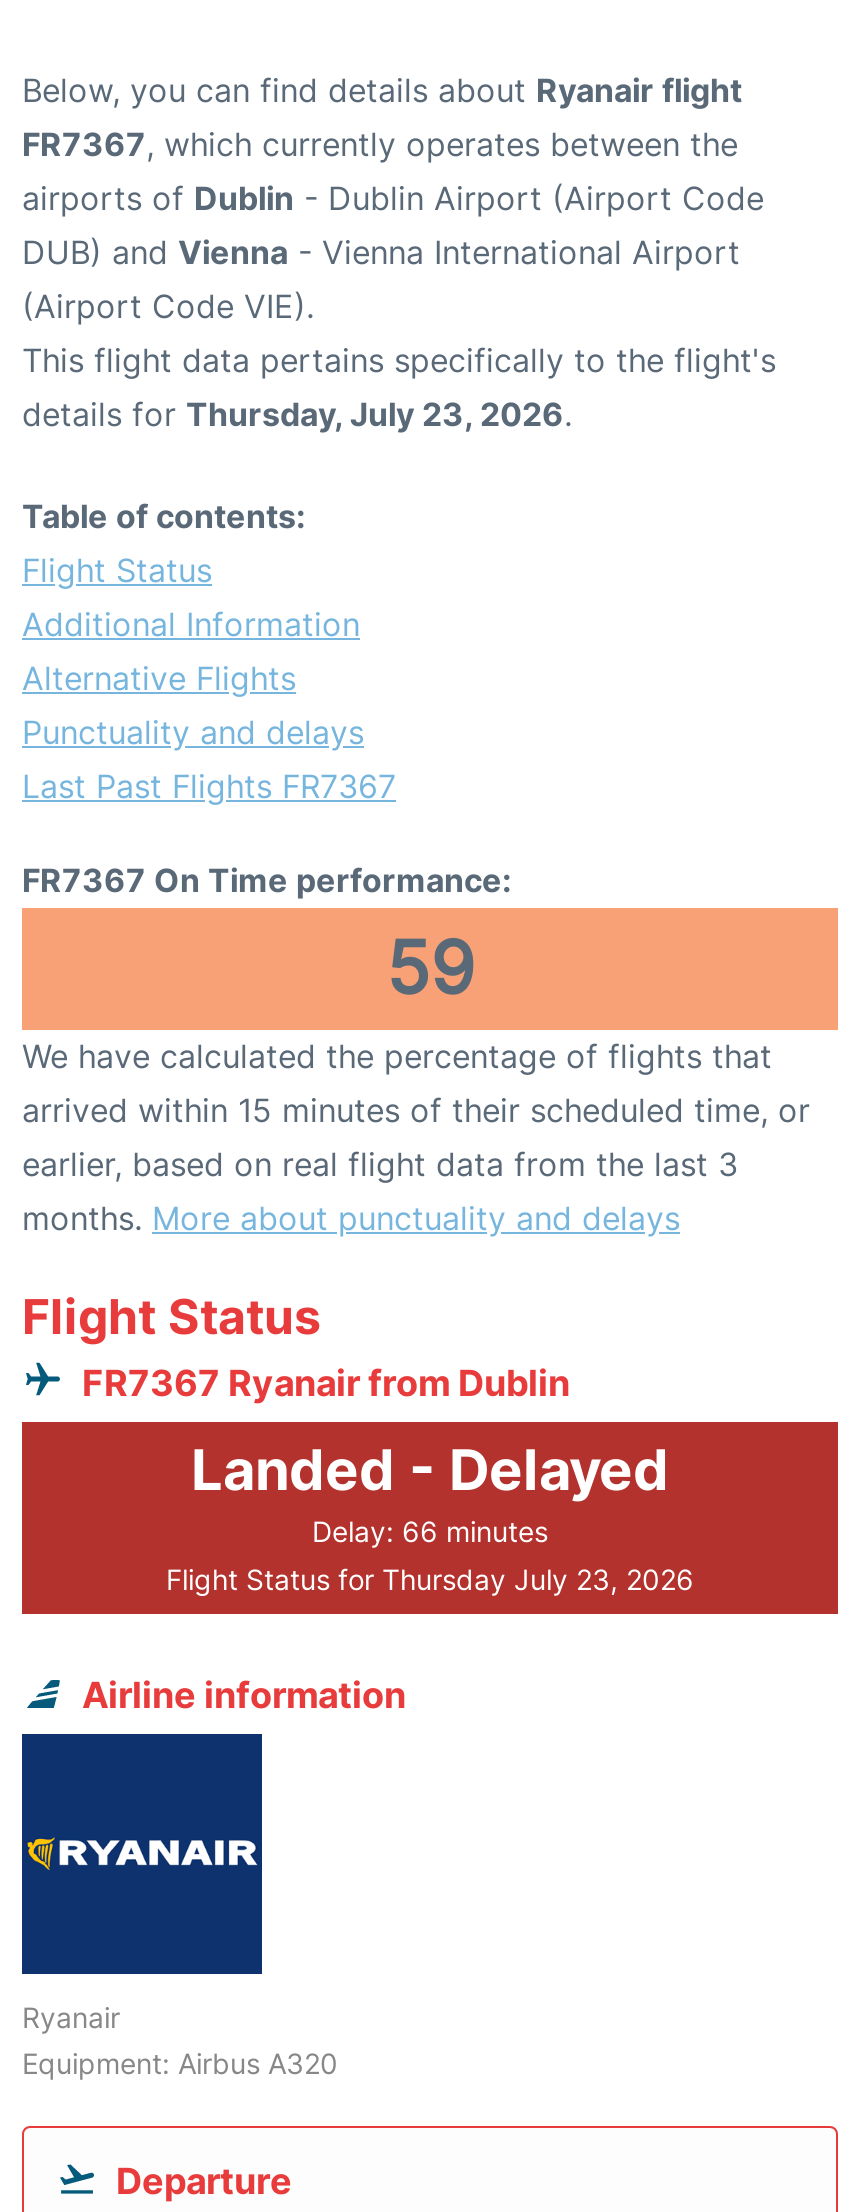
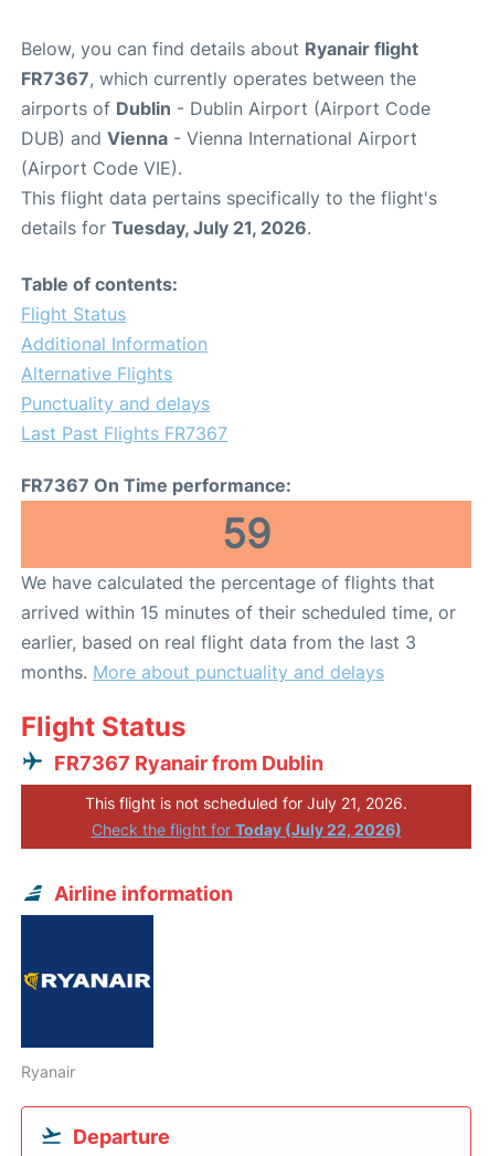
[22,394,572,434] details for Thursday, July 23, 2026. -> [21,217,311,239] details for Tuesday, July 21, 2026.
[166,1436,694,1596] Landed - Delayed | Delay: 66 minutes | Flight Status for Thursday July 23, 2026 -> [85,794,407,839] This flight is not scheduled for July 21, 2026. | Check the flight for Today (July 22, 2026)
[22,2046,338,2080] Equipment: Airbus A320 -> none

